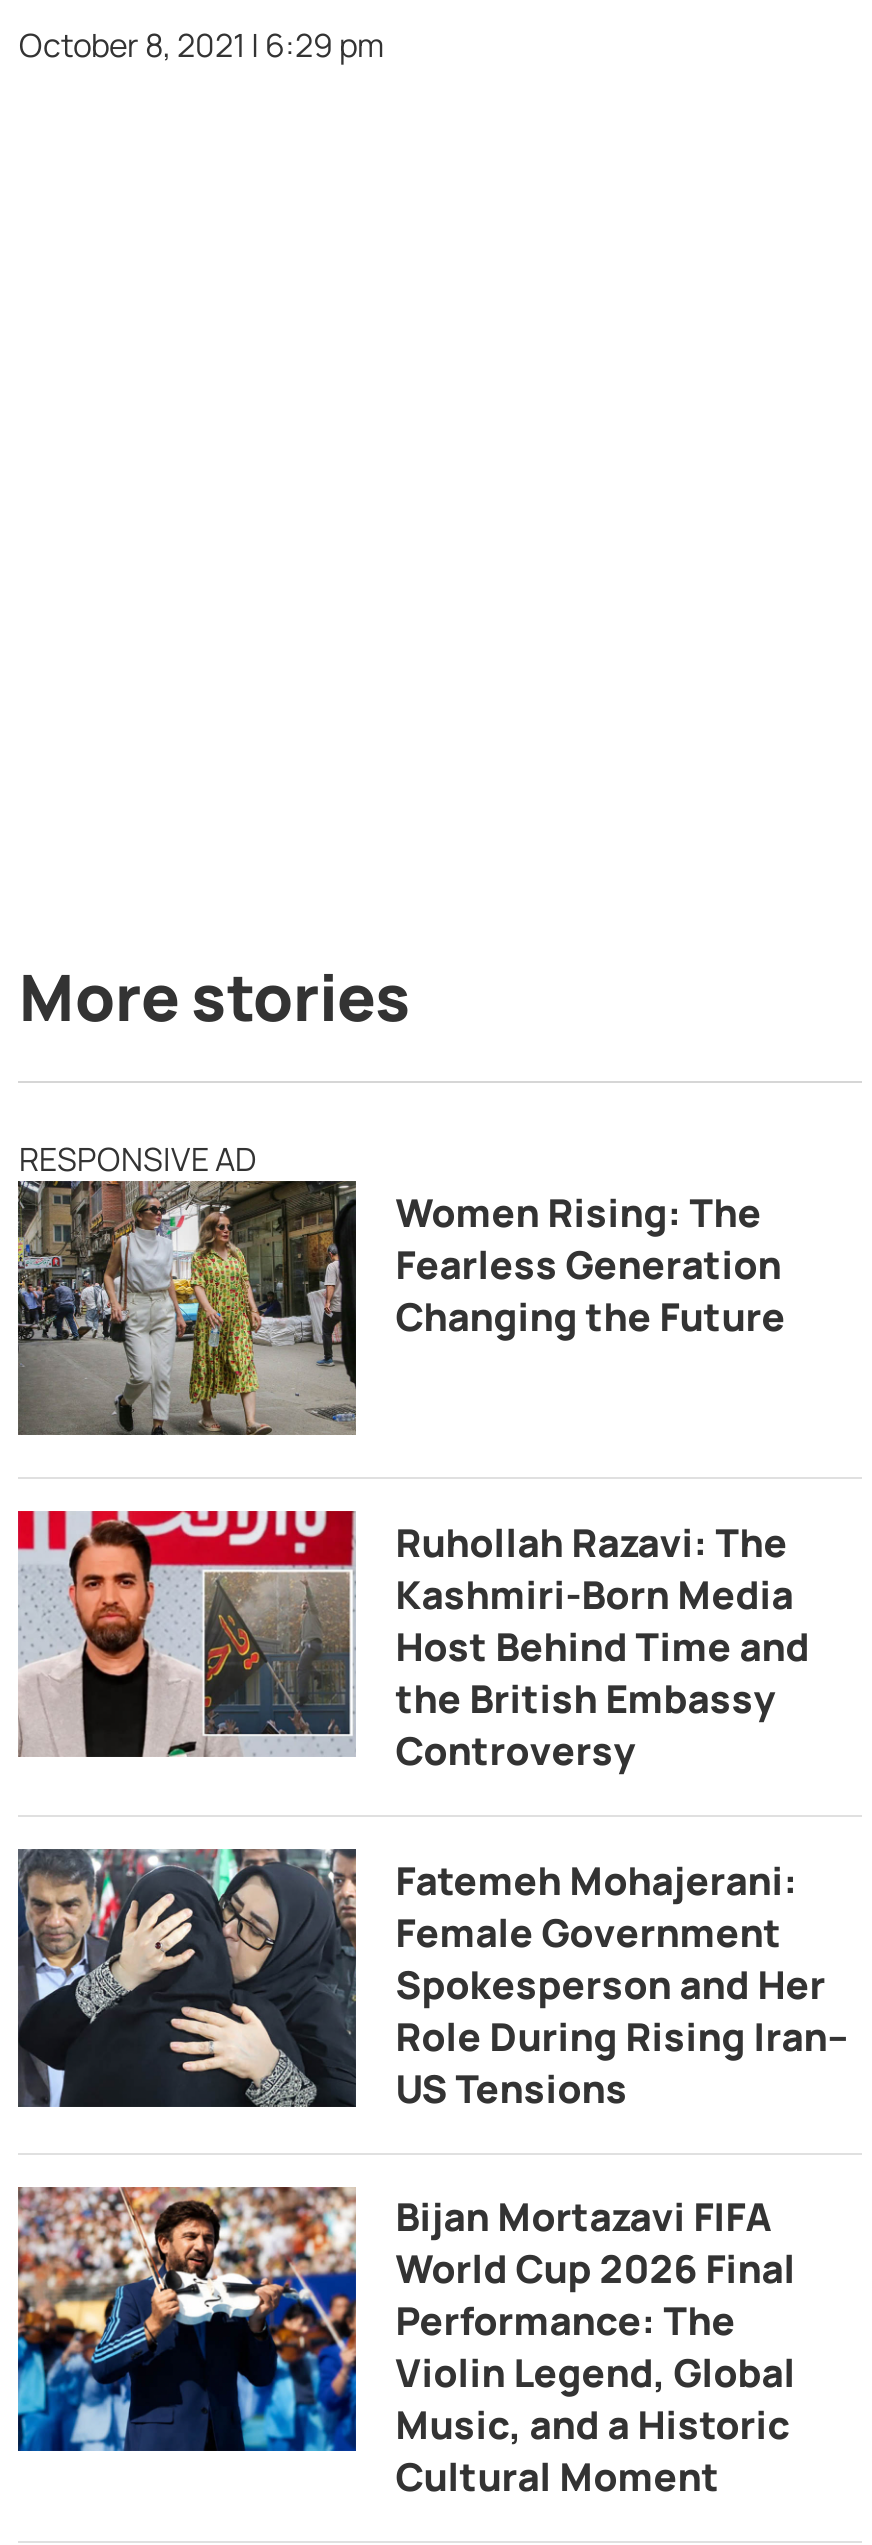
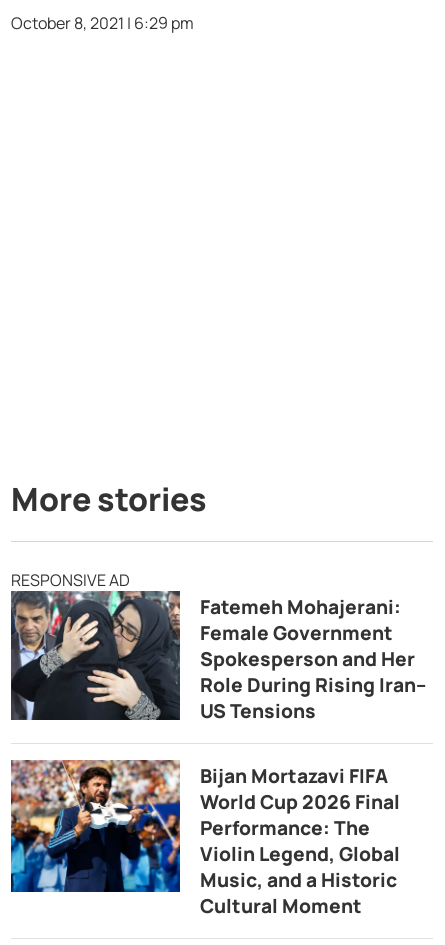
[16,1179,785,1437] [image] | Women Rising: The | Fearless Generation | Changing the Future -> none
[16,1507,809,1776] [image] | Ruhollah Razavi: The | Kashmiri-Born Media | Host Behind Time and | the British Embassy | Controversy -> none

